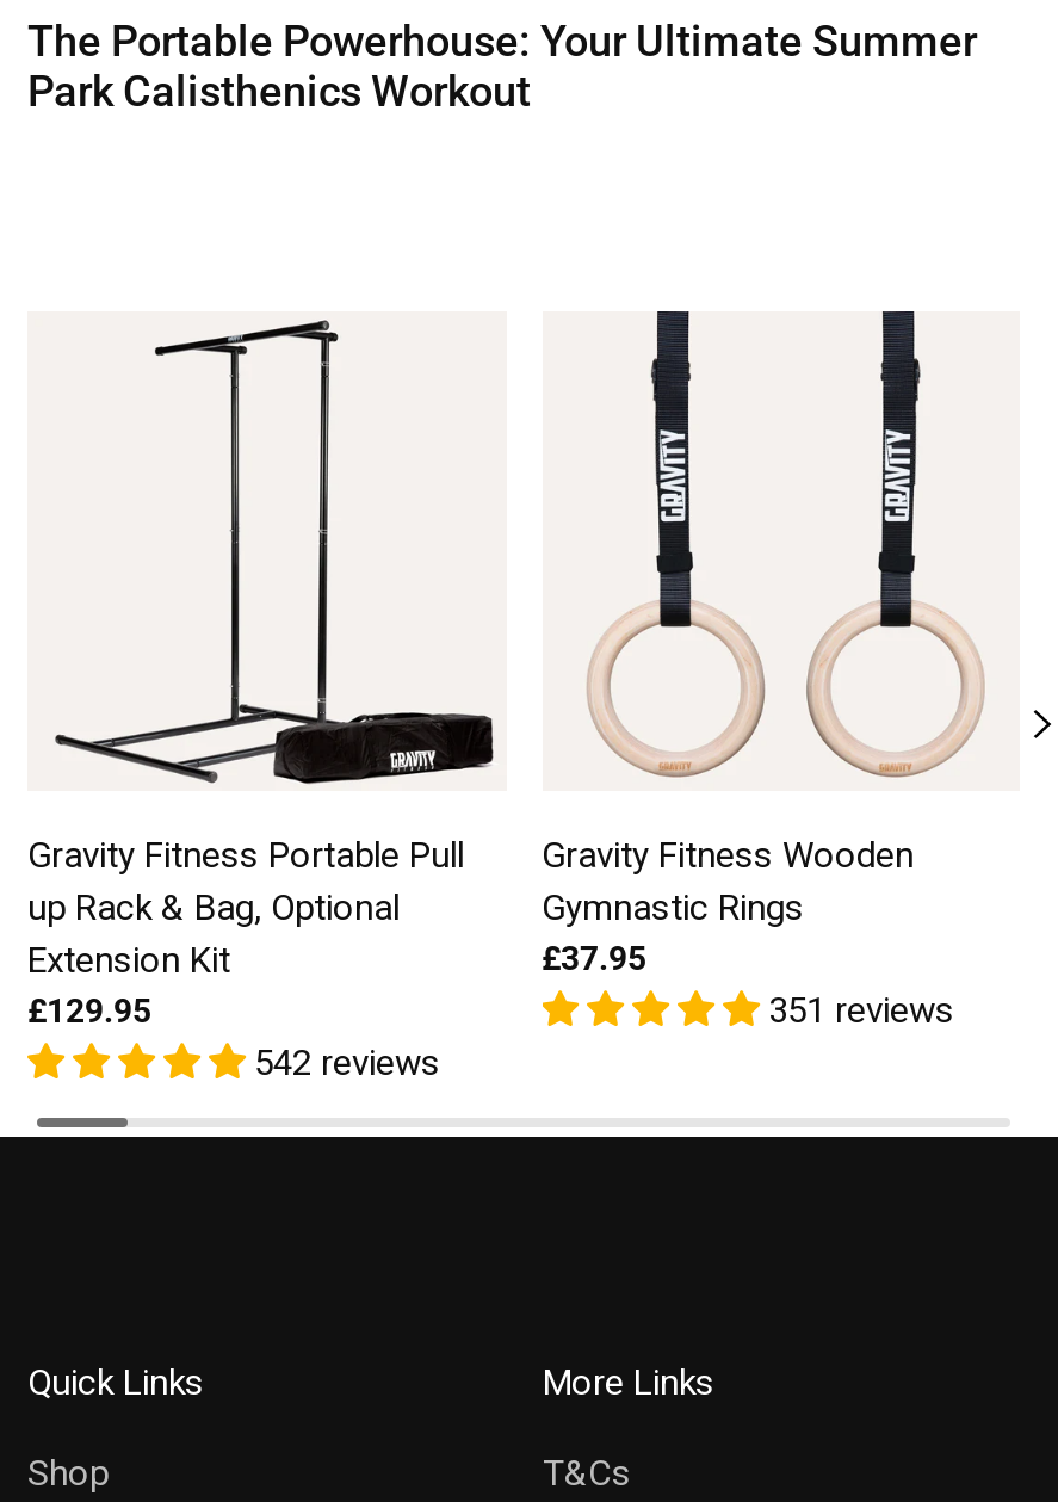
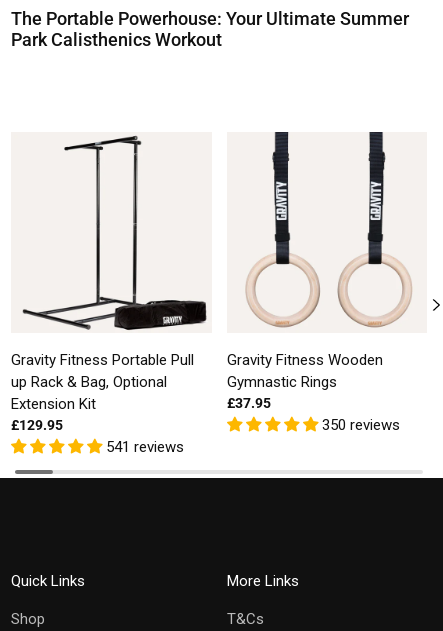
[768,989,954,1032] 351 reviews -> [321,416,399,434] 350 reviews
[254,1041,440,1084] 542 reviews -> [106,438,184,456] 541 reviews

